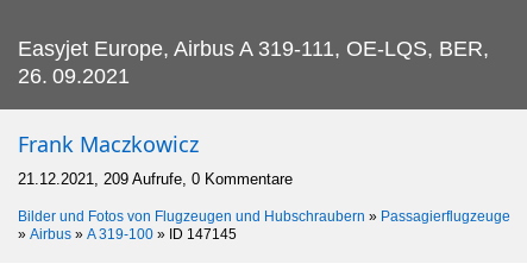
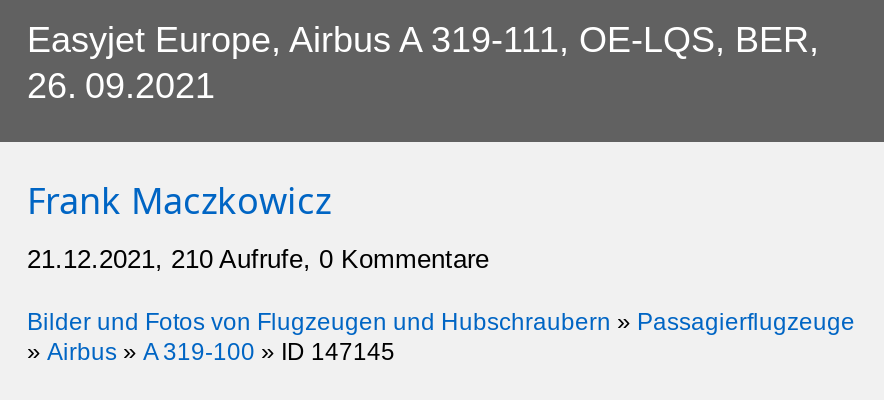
[18,170,293,188] 21.12.2021, 209 Aufrufe, 0 Kommentare -> [27,245,489,275] 21.12.2021, 210 Aufrufe, 0 Kommentare

